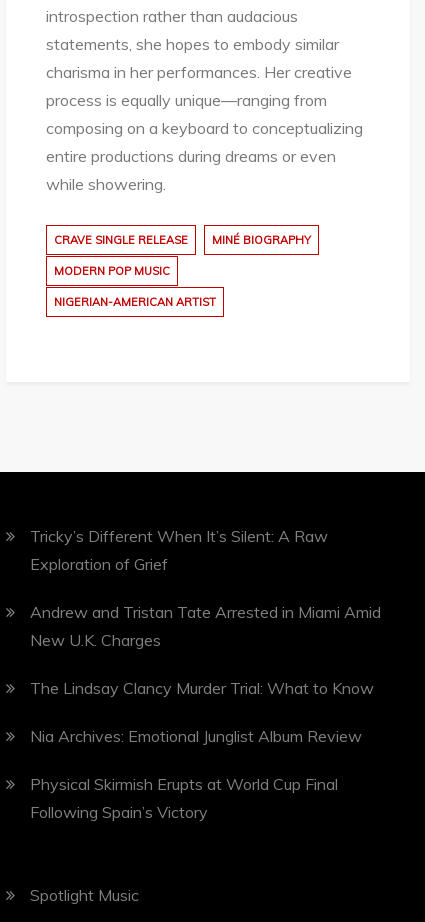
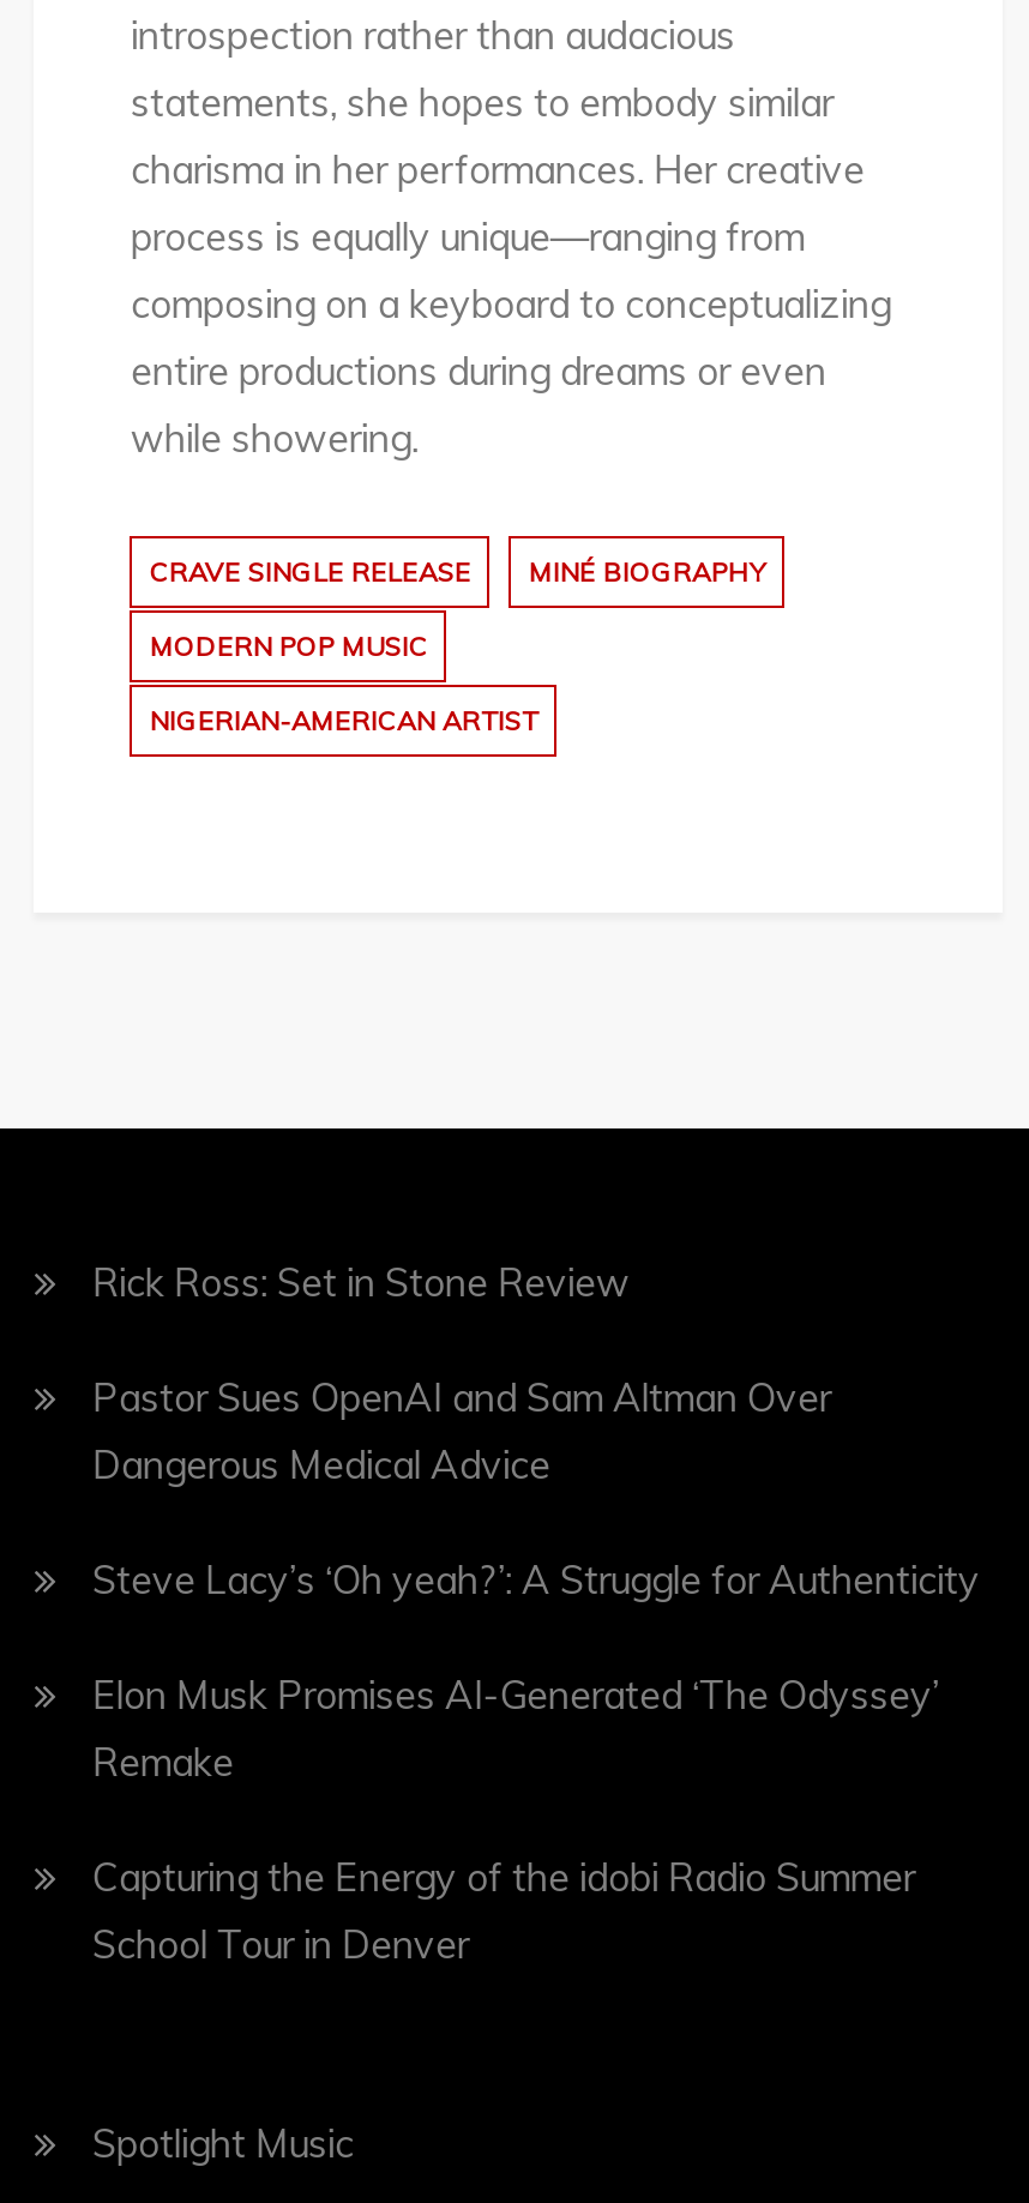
[30,526,328,574] Tricky’s Different When It’s Silent: A Raw | Exploration of Grief -> [92,1258,629,1305] Rick Ross: Set in Stone Review
[30,602,381,650] Andrew and Tristan Tate Arrested in Miami Amid | New U.K. Charges -> [92,1373,831,1488] Pastor Sues OpenAI and Sam Altman Over | Dangerous Medical Advice
[30,678,374,698] The Lindsay Clancy Murder Trial: What to Know -> [92,1555,980,1603] Steve Lacy’s ‘Oh yeah?’: A Struggle for Authenticity
[30,726,362,746] Nia Archives: Emotional Junglist Album Review -> [92,1670,939,1785] Elon Musk Promises AI-Generated ‘The Odyssey’ | Remake
[30,774,338,822] Physical Skirmish Erupts at World Cup Final | Following Spain’s Victory -> [92,1852,915,1967] Capturing the Energy of the idobi Radio Summer | School Tour in Denver

